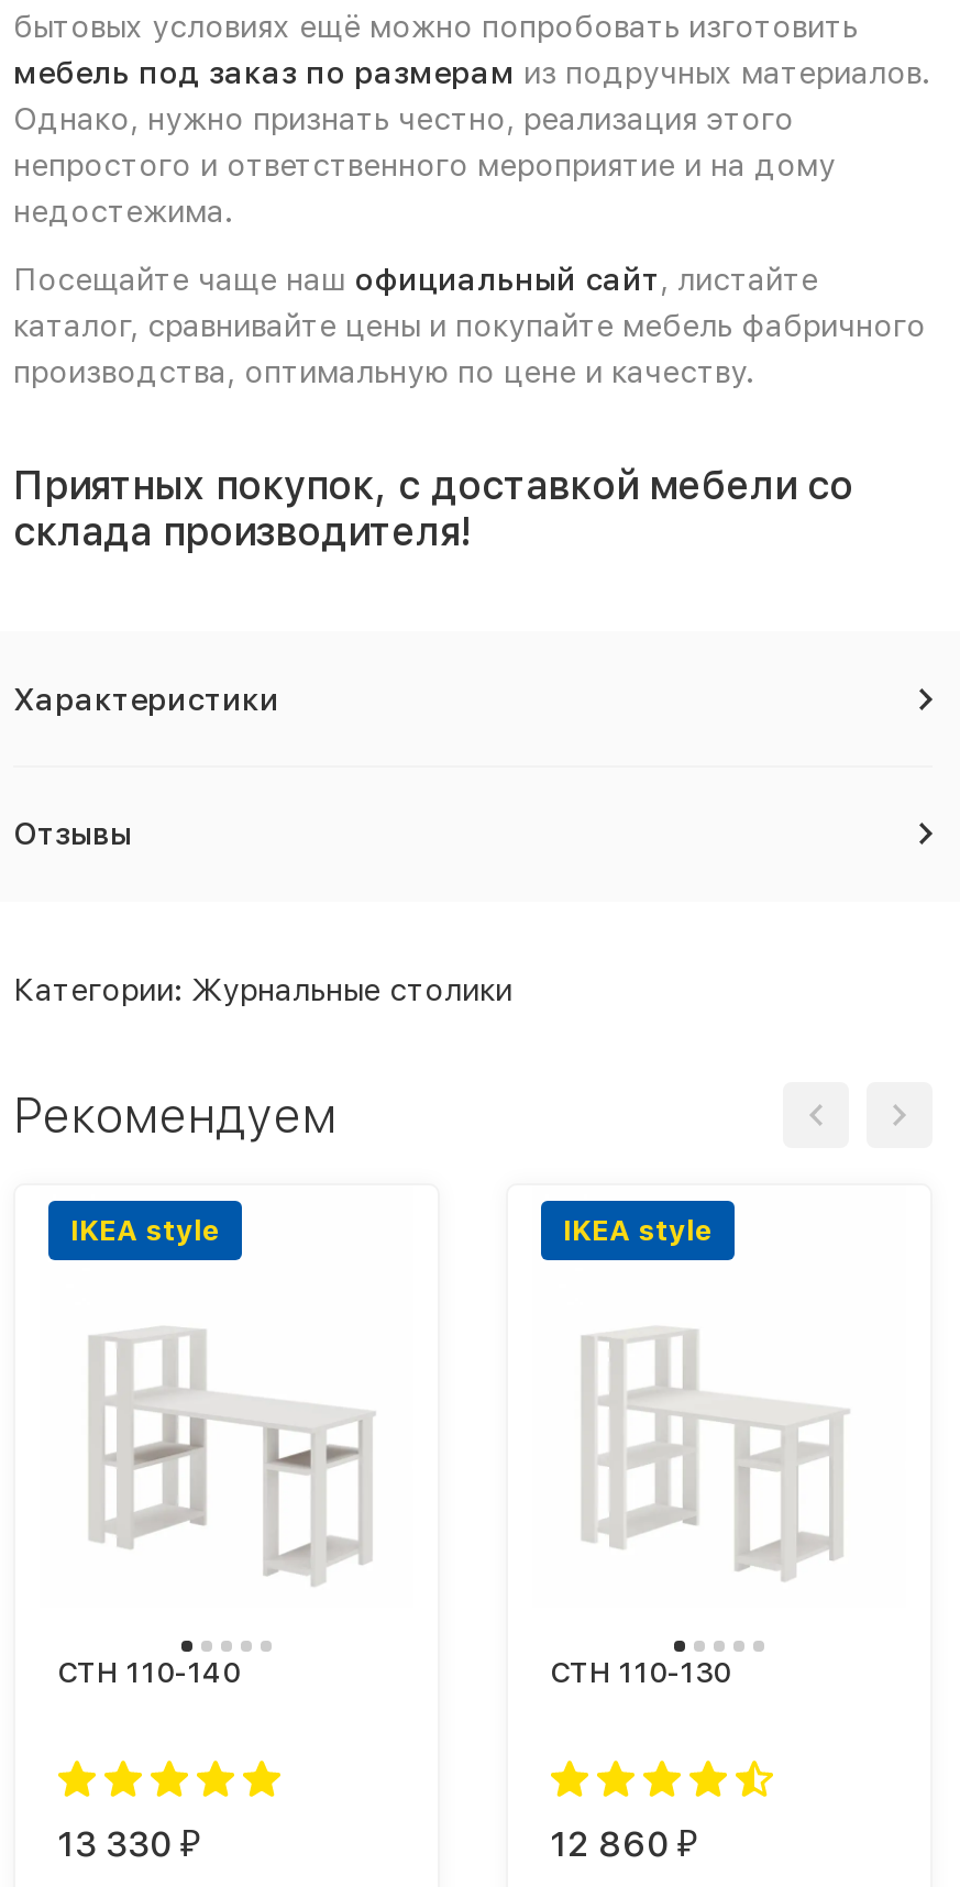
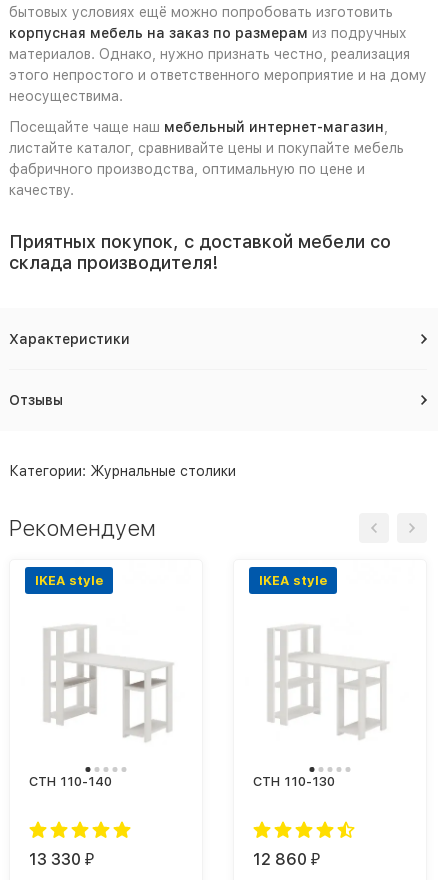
[13,54,930,228] мебель под заказ по размерам из подручных материалов. | Однако, нужно признать честно, реализация этого | непростого и ответственного мероприятие и на дому | недостежима. -> [9,24,427,103] корпусная мебель на заказ по размерам из подручных | материалов. Однако, нужно признать честно, реализация | этого непростого и ответственного мероприятие и на дому | неосуществима.
[13,261,926,388] Посещайте чаще наш официальный сайт, листайте | каталог, сравнивайте цены и покупайте мебель фабричного | производства, оптимальную по цене и качеству. -> [9,118,404,197] Посещайте чаще наш мебельный интернет-магазин, | листайте каталог, сравнивайте цены и покупайте мебель | фабричного производства, оптимальную по цене и | качеству.

